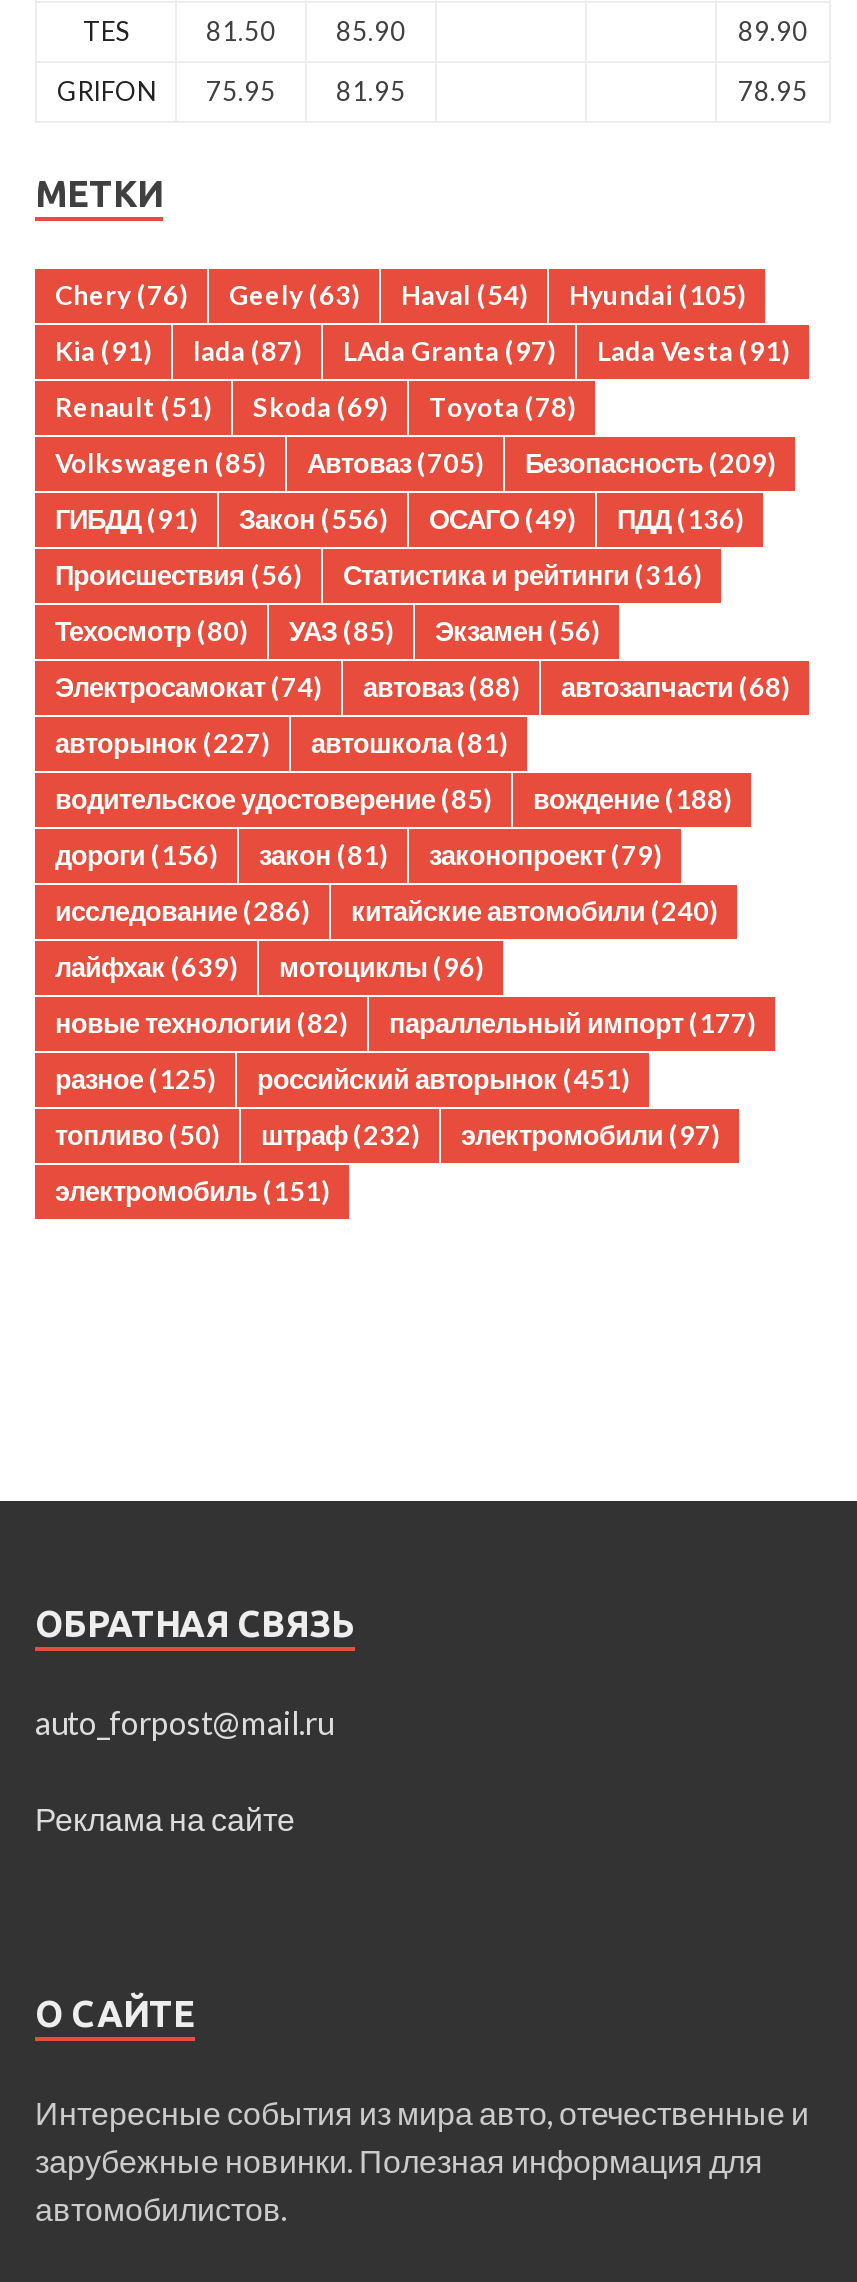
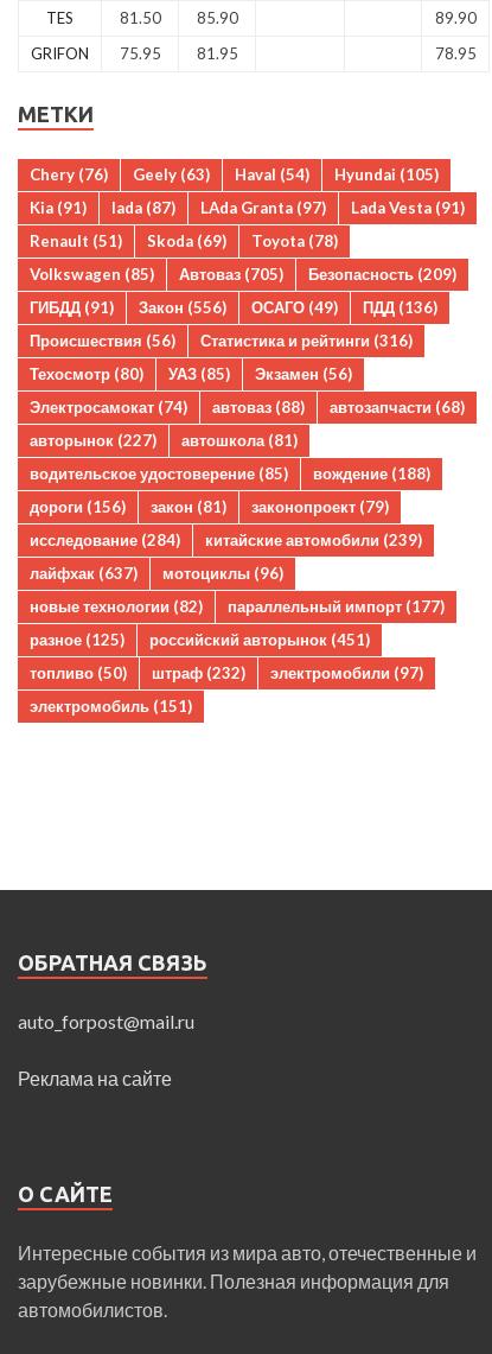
[55,895,309,927] исследование (286) -> [30,531,180,550] исследование (284)
[351,895,717,927] китайские автомобили (240) -> [205,531,422,550] китайские автомобили (239)
[55,951,483,983] лайфхак (639) мотоциклы (96) -> [30,564,283,583] лайфхак (637) мотоциклы (96)

